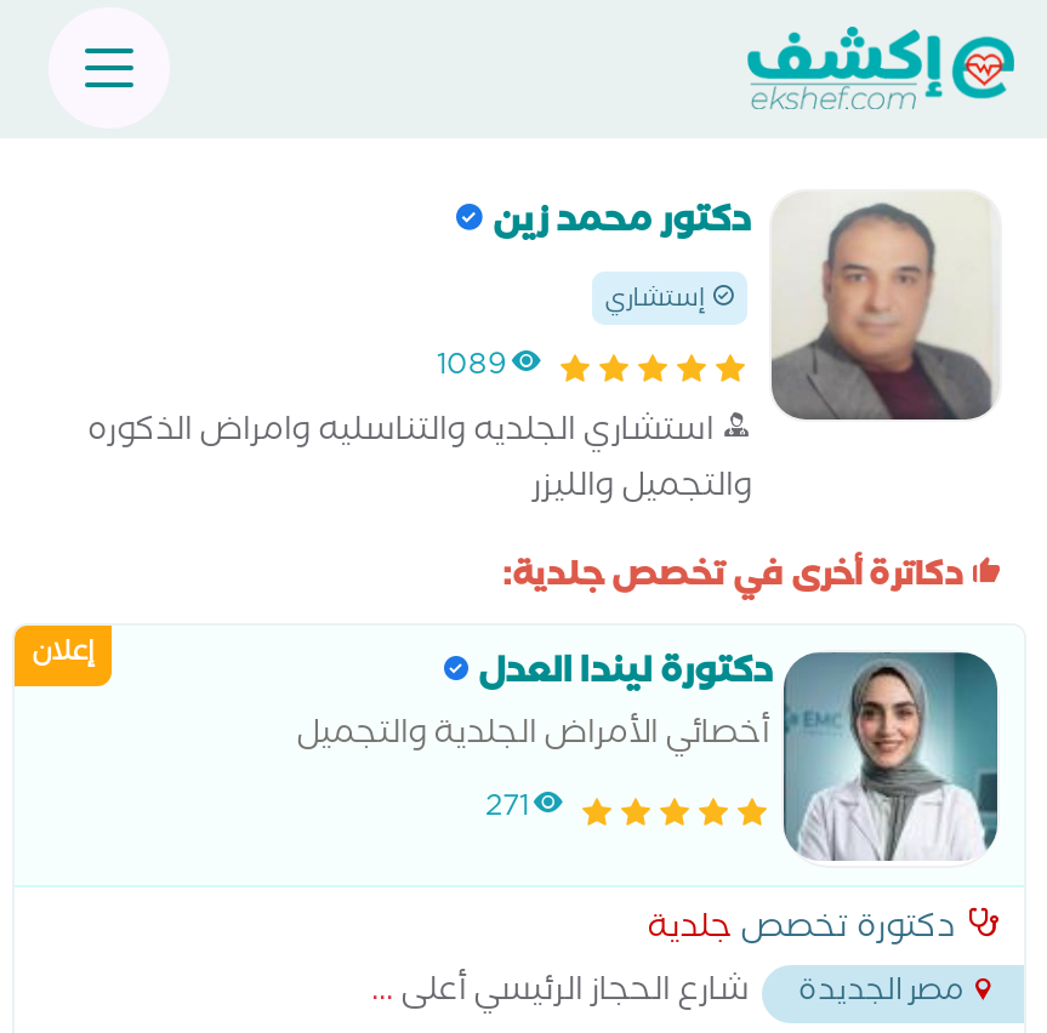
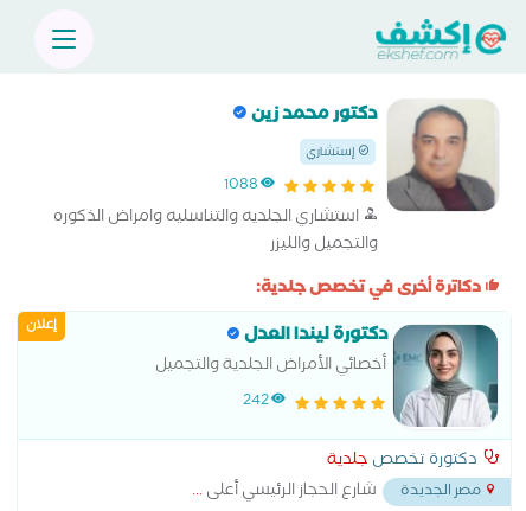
[437,341,507,396] 1089 -> [224,173,258,200] 1088
[485,783,529,839] 271 -> [243,389,269,416] 242

